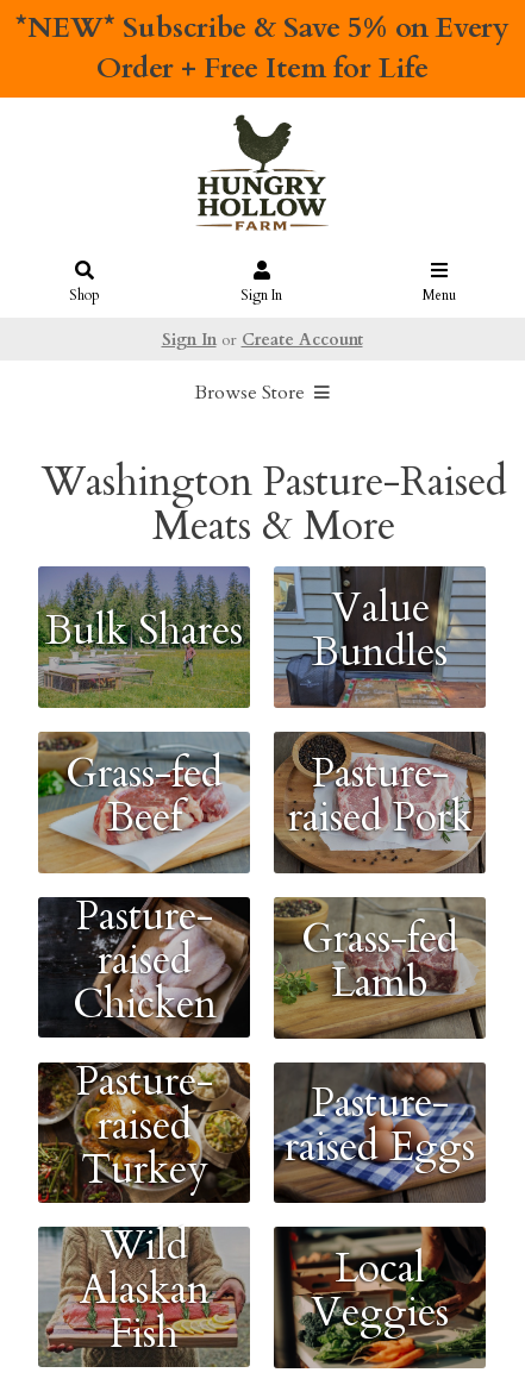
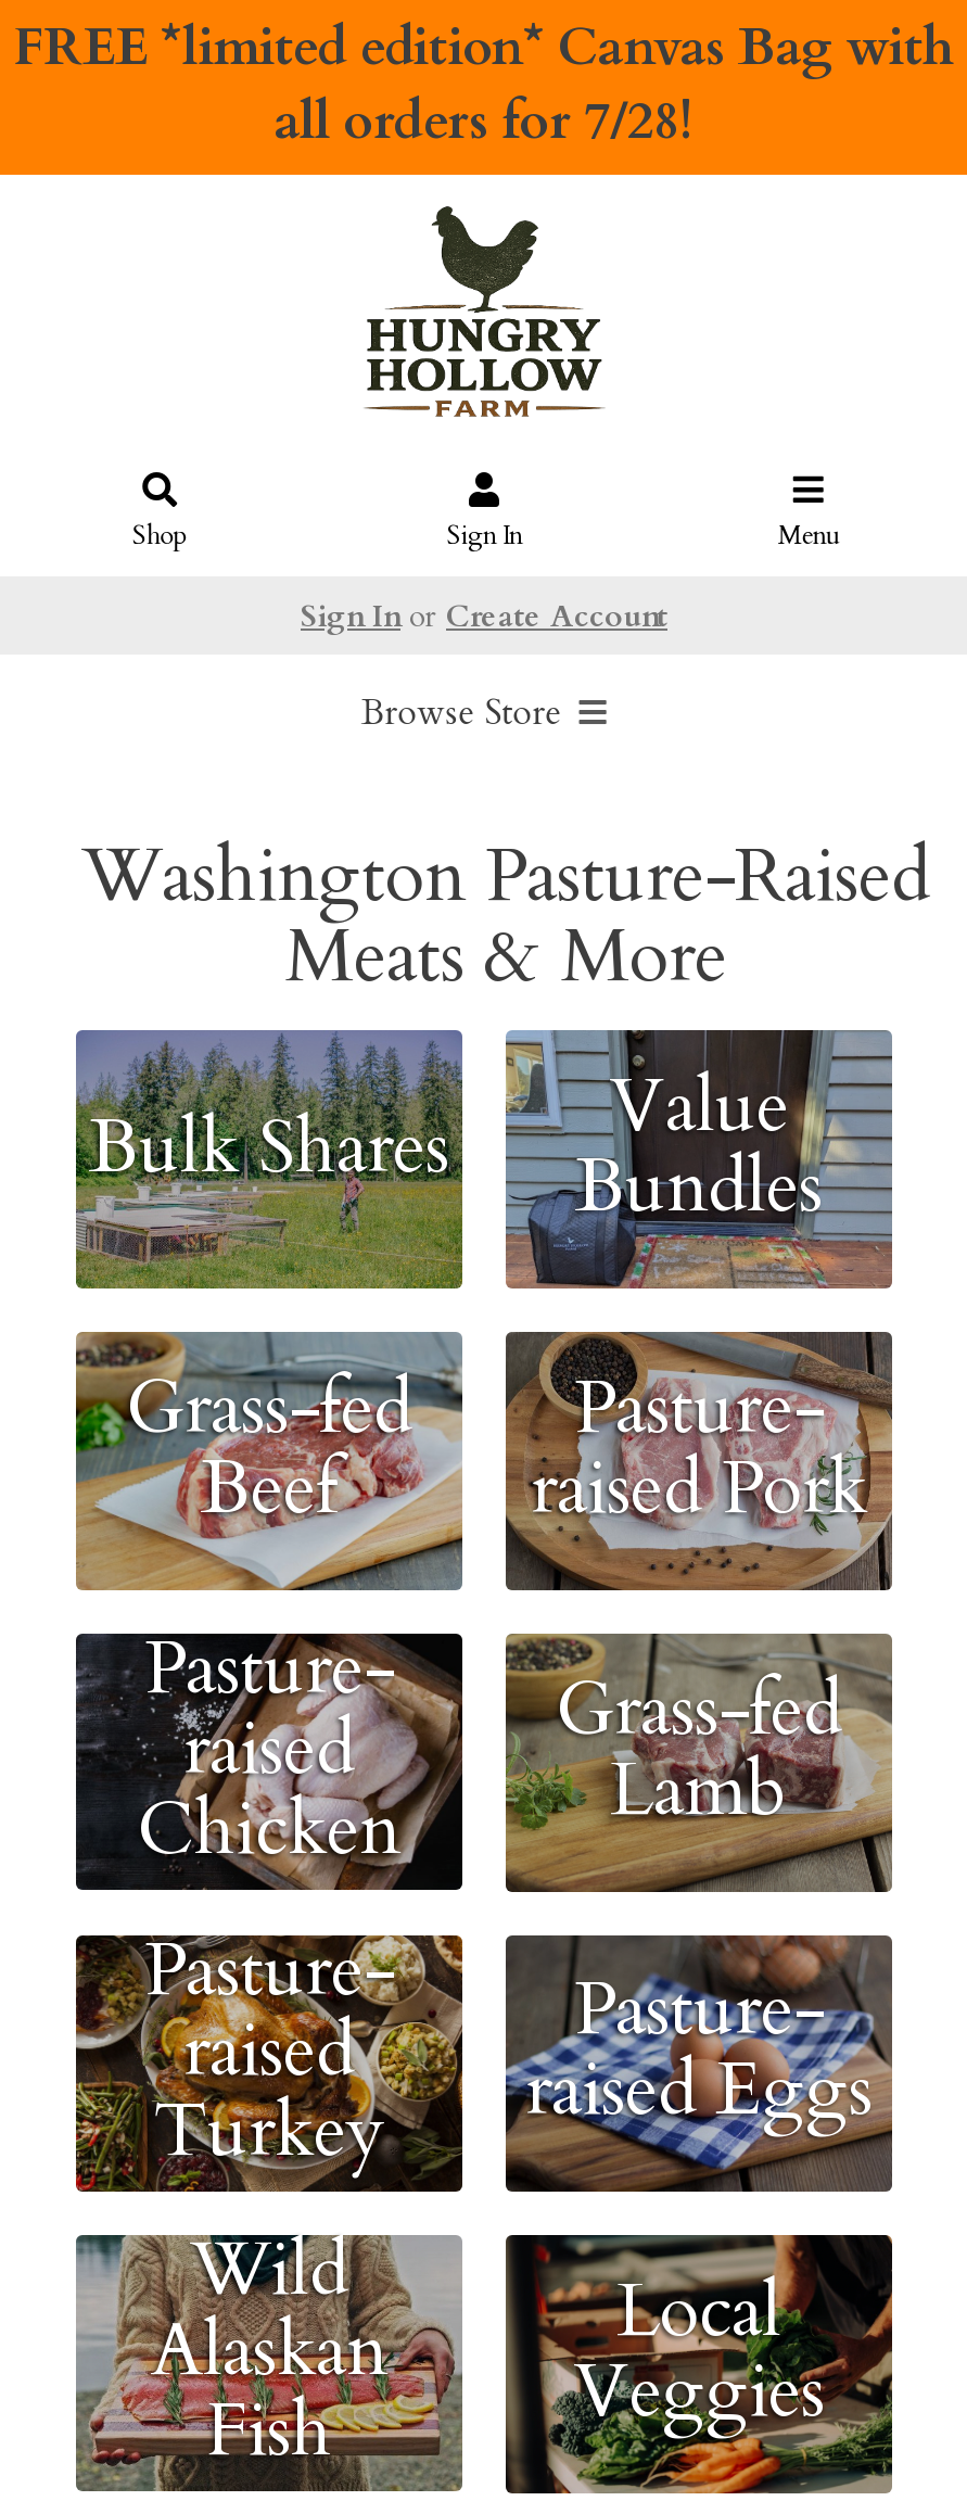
[15,8,509,88] *NEW* Subscribe & Save 5% on Every | Order + Free Item for Life -> [13,12,955,157] FREE *limited edition* Canvas Bag with | all orders for 7/28!

